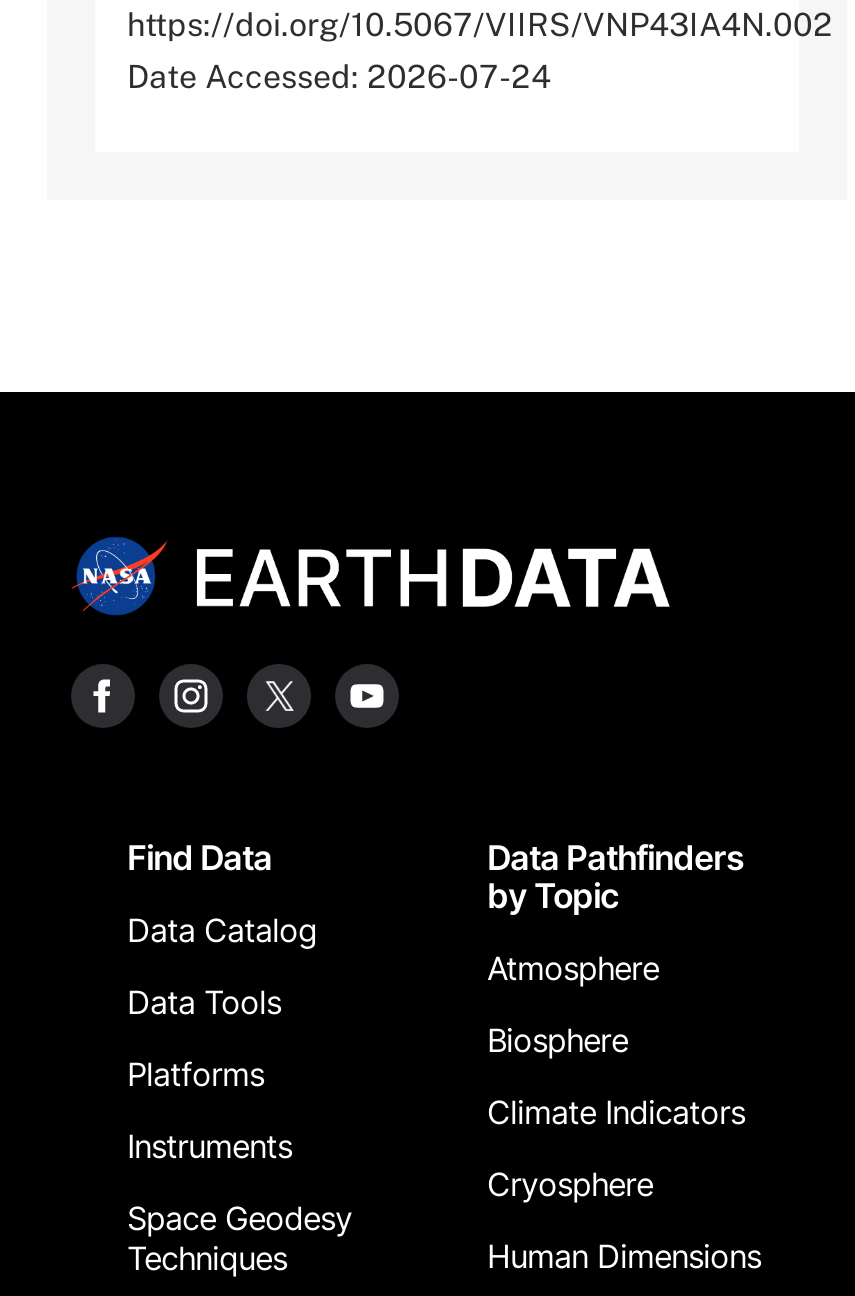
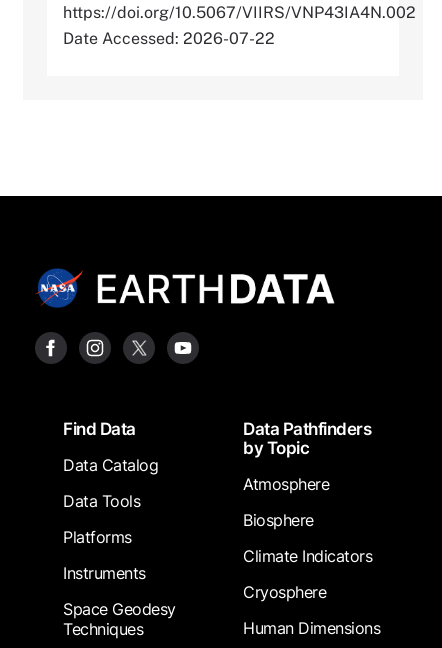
[127,58,551,96] Date Accessed: 2026-07-24 -> [63,29,275,48] Date Accessed: 2026-07-22

